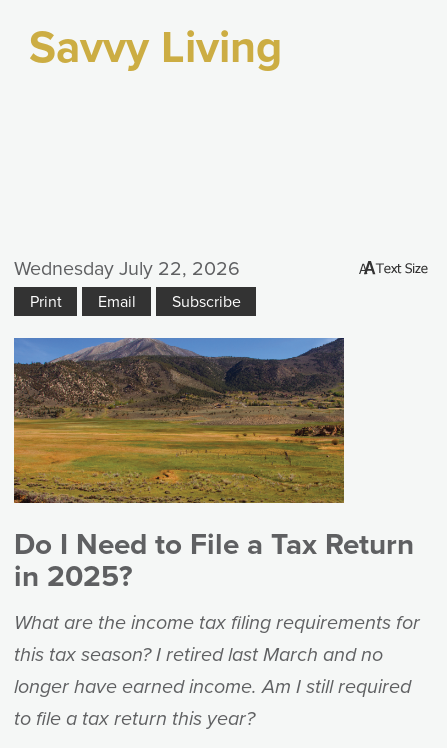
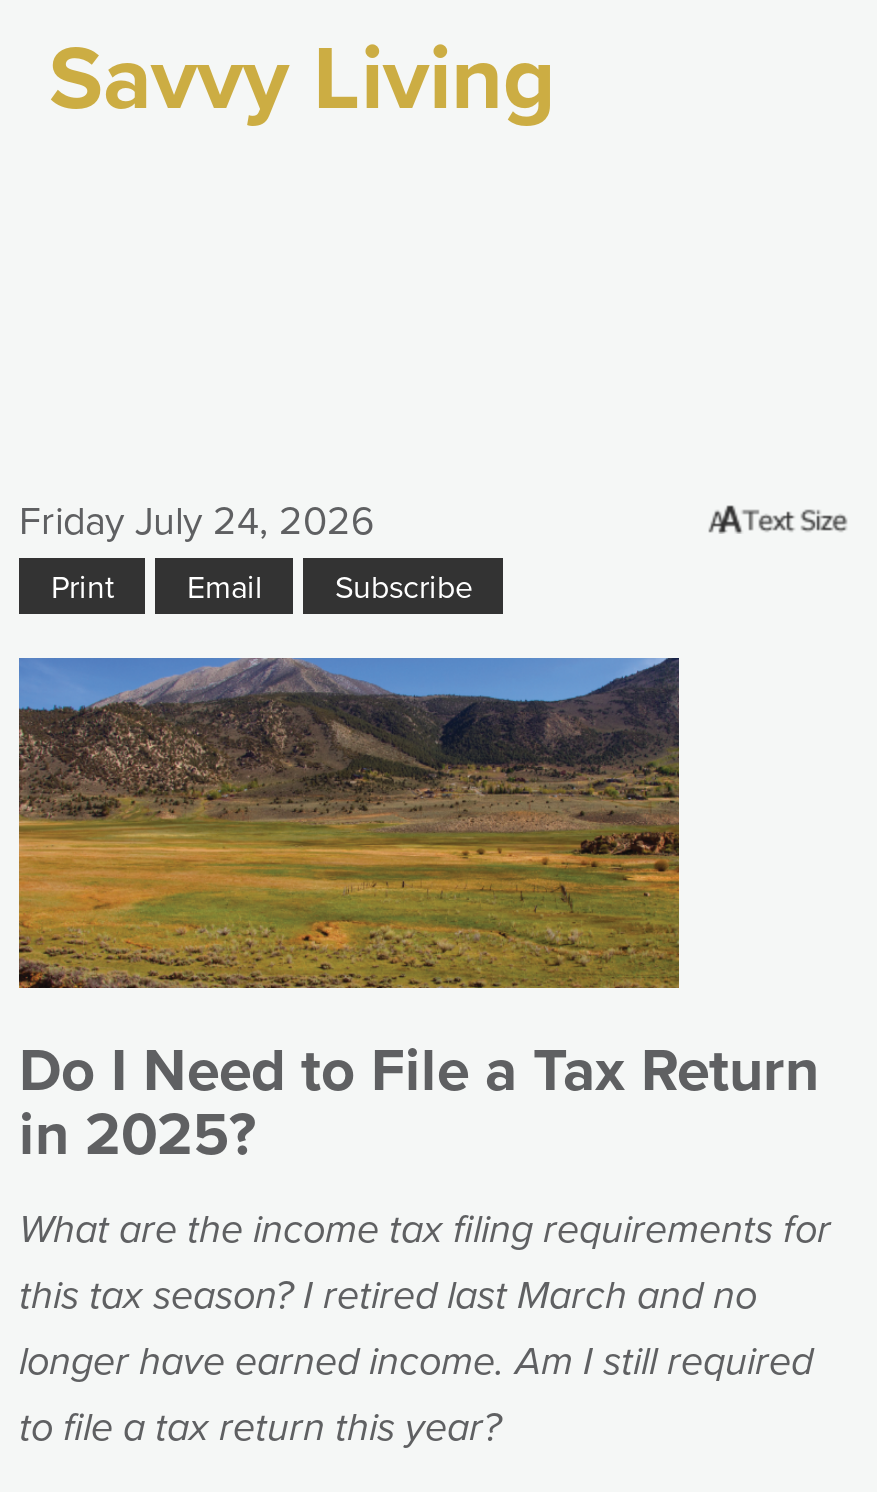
[14,254,240,283] Wednesday July 22, 2026 -> [19,493,375,547] Friday July 24, 2026

